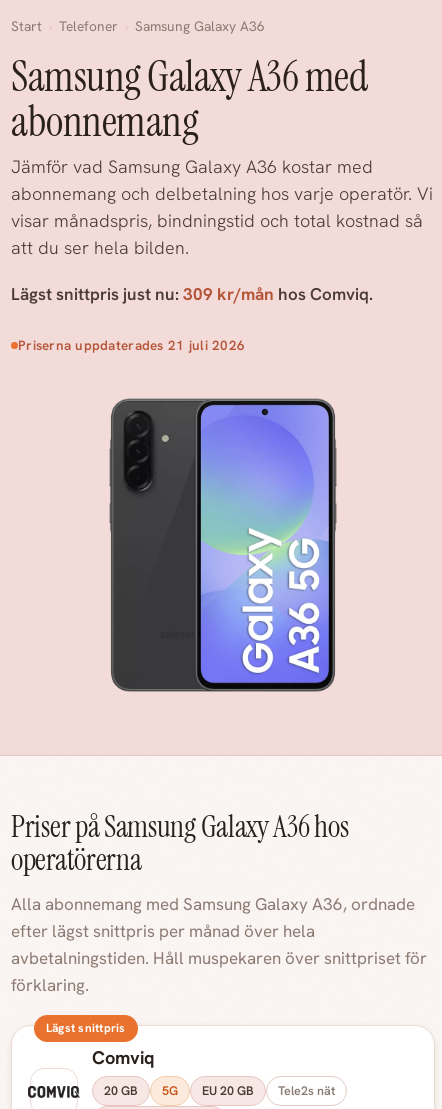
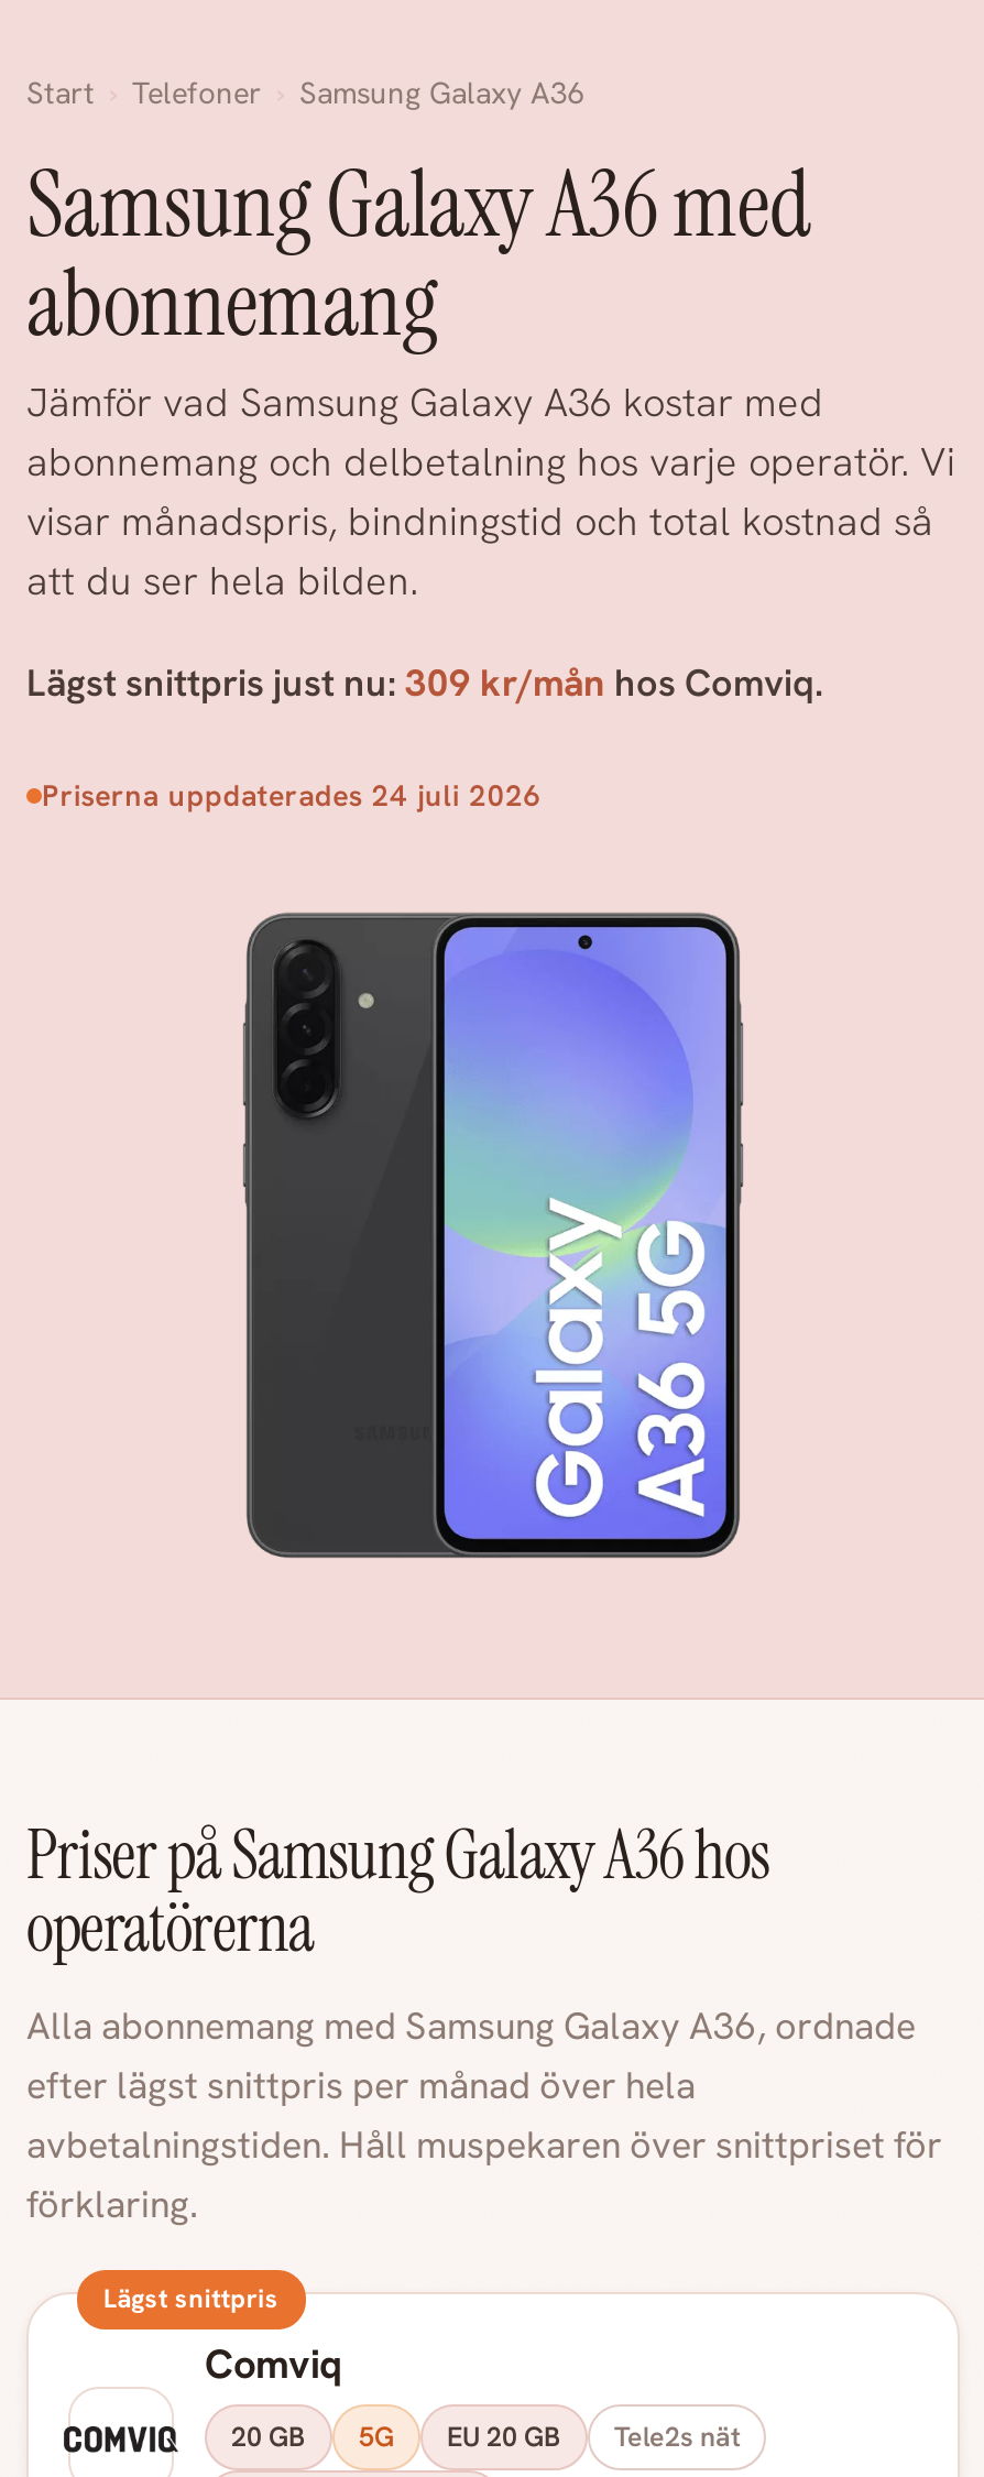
[18,336,245,353] Priserna uppdaterades 21 juli 2026 -> [42,776,542,814] Priserna uppdaterades 24 juli 2026

